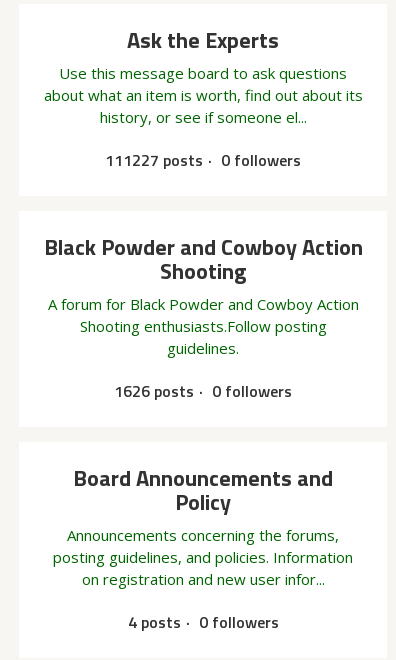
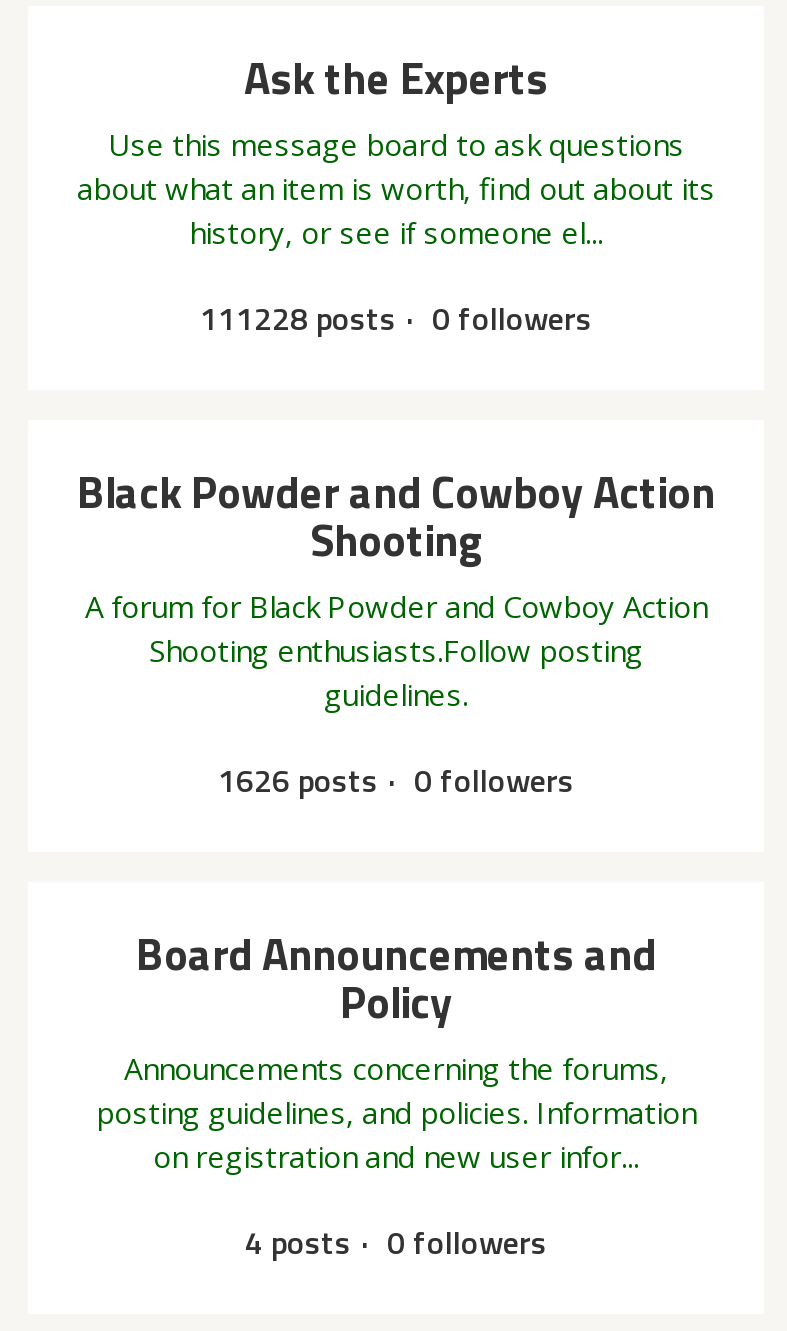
[105,148,301,172] 111227 posts 0 followers -> [200,294,592,342] 111228 posts 0 followers

